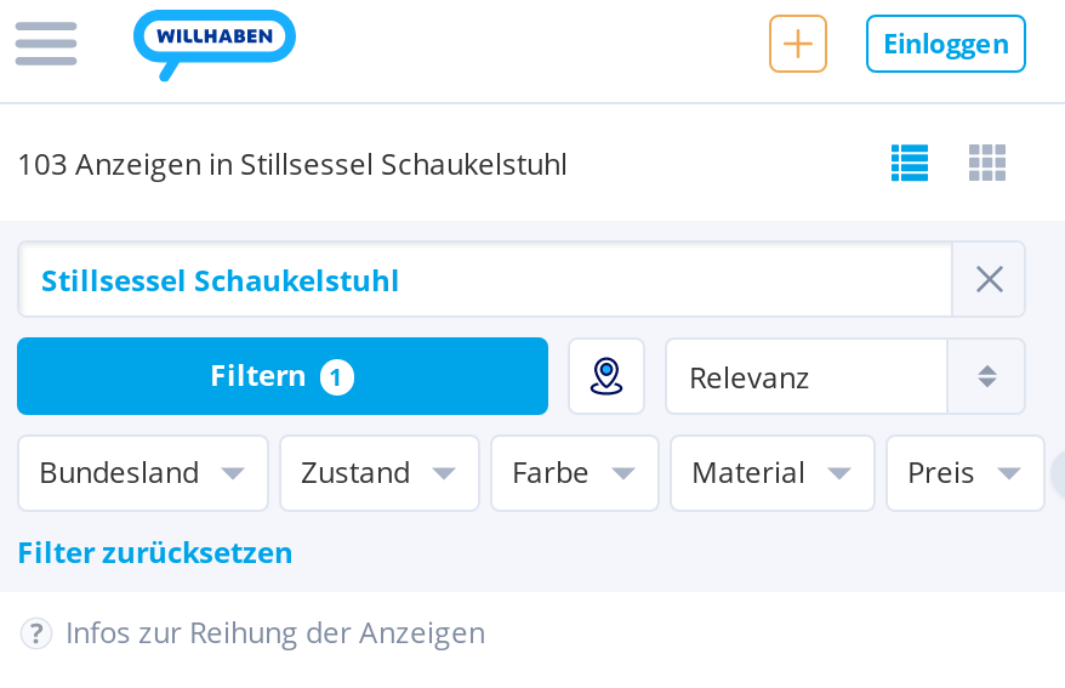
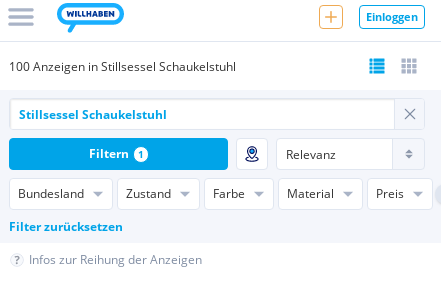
[17,142,568,183] 103 Anzeigen in Stillsessel Schaukelstuhl -> [9,57,236,74] 100 Anzeigen in Stillsessel Schaukelstuhl

